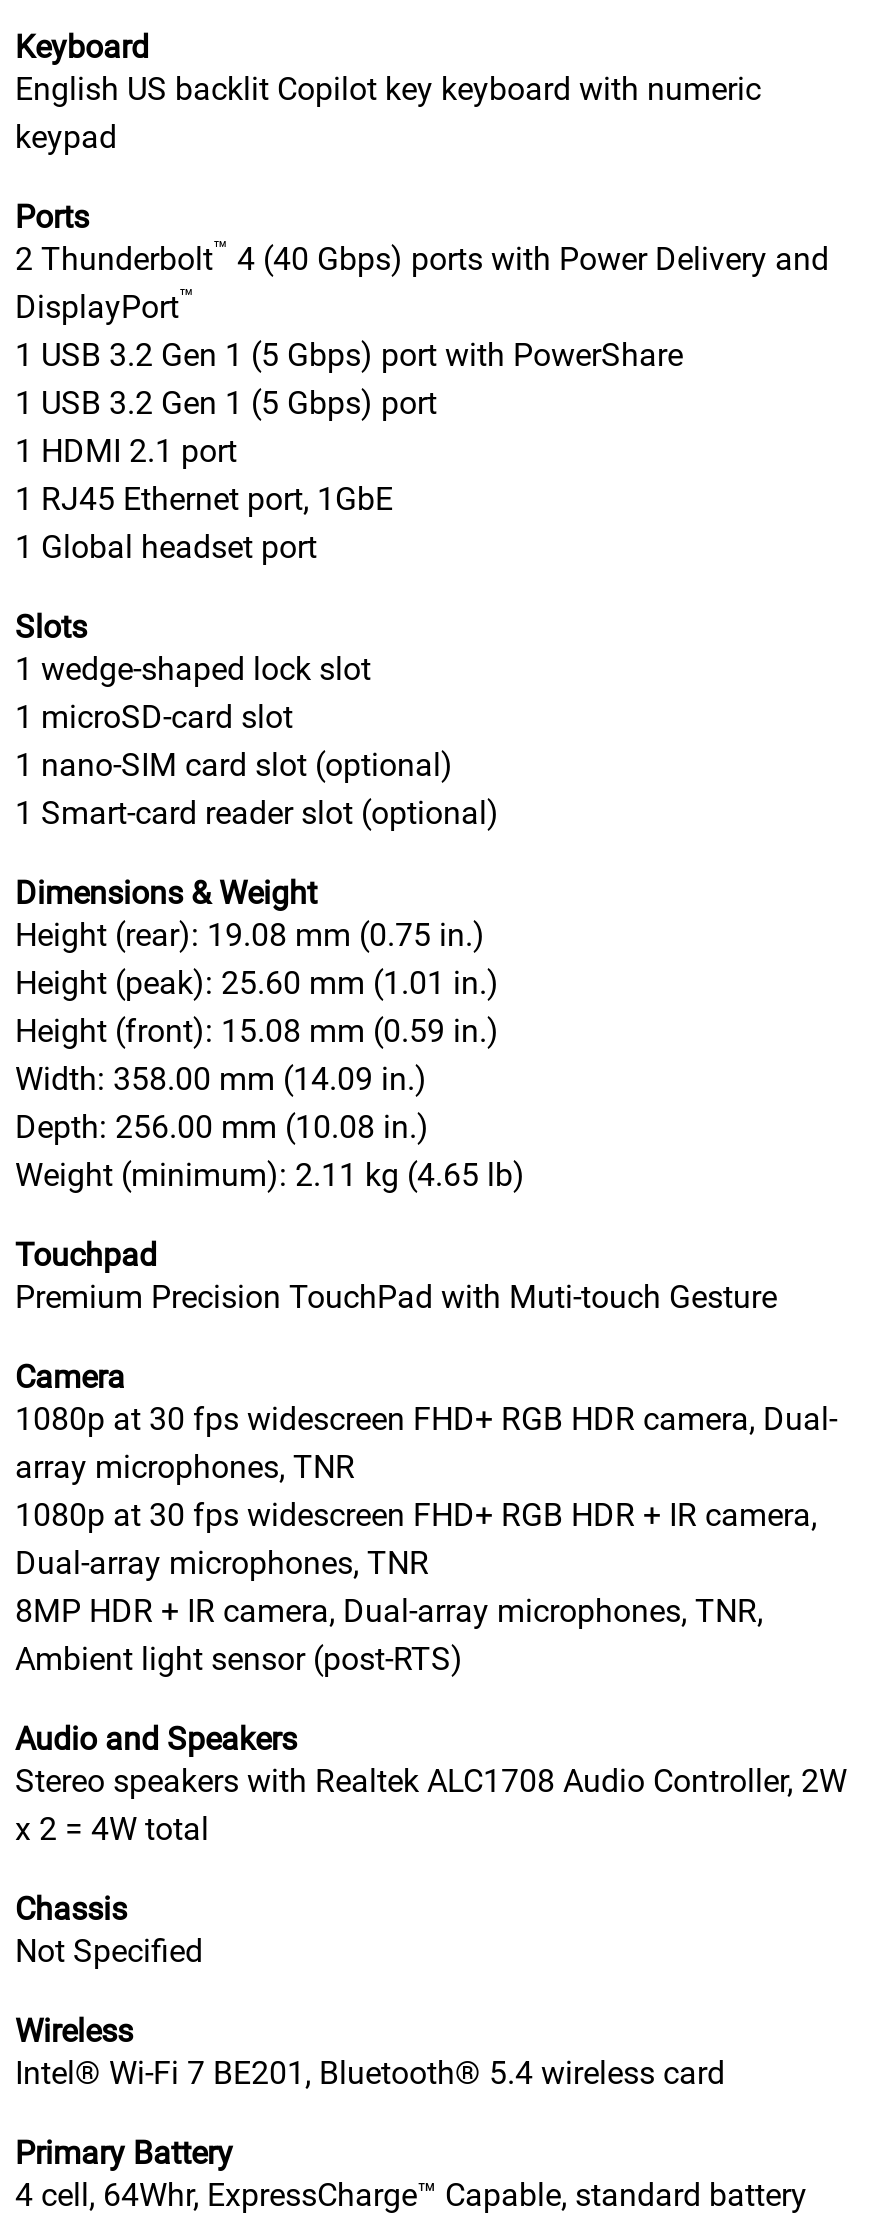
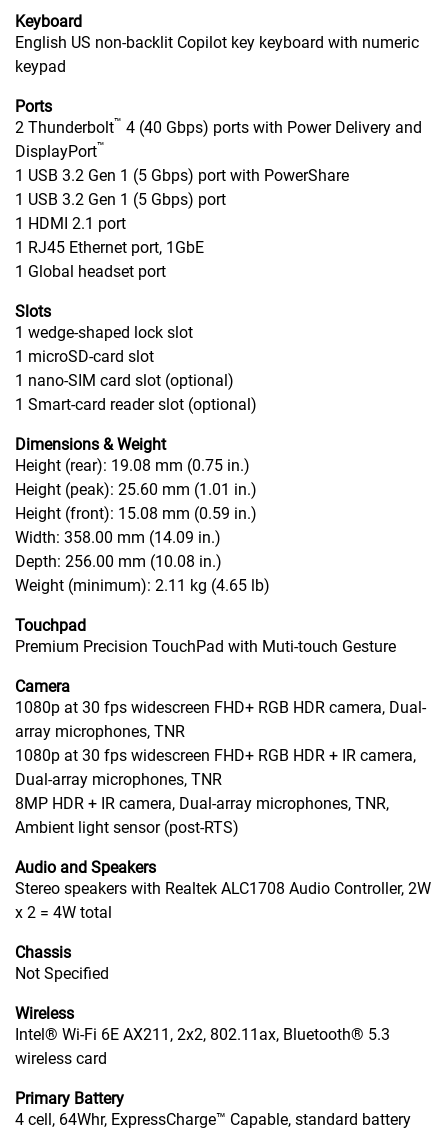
[15,70,761,108] English US backlit Copilot key keyboard with numeric -> [15,33,419,52] English US non-backlit Copilot key keyboard with numeric
[15,2055,725,2093] Intel® Wi-Fi 7 BE201, Bluetooth® 5.4 wireless card -> [15,1025,390,1068] Intel® Wi-Fi 6E AX211, 2x2, 802.11ax, Bluetooth® 5.3 | wireless card

